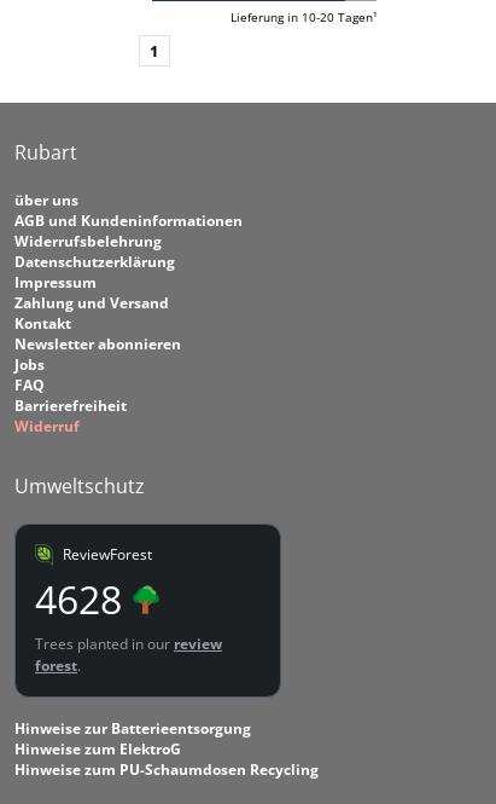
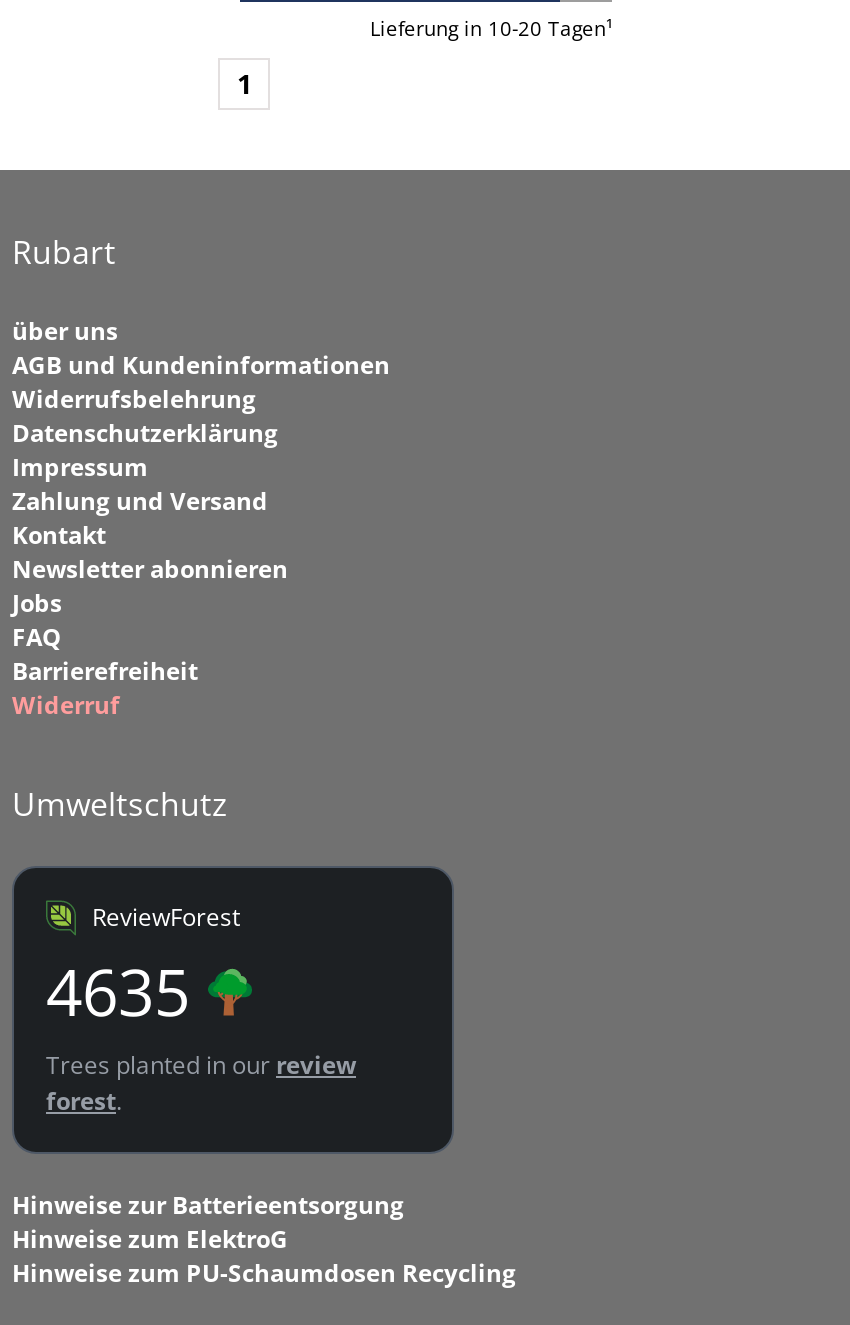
[35,573,122,625] 4628 -> [46,948,190,1034] 4635

